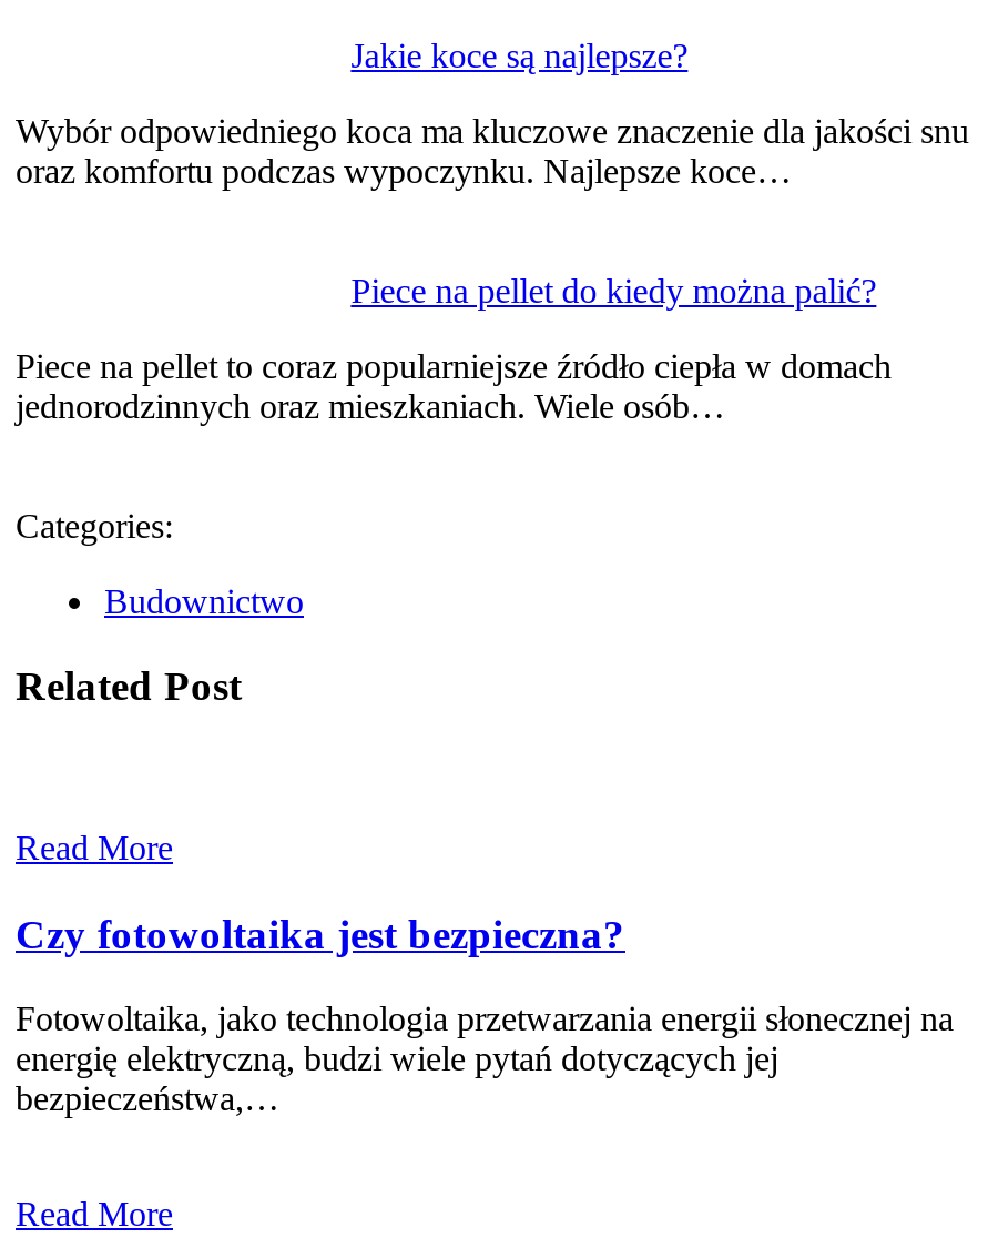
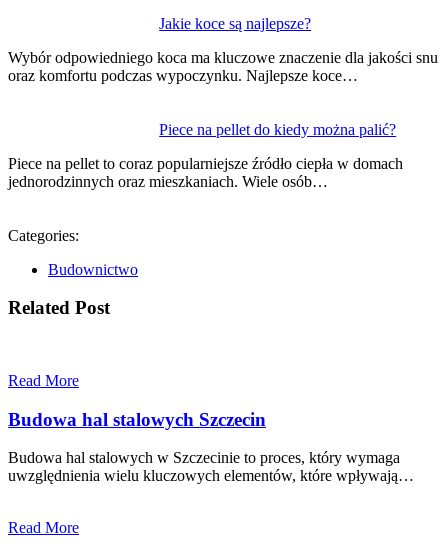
[16,910,625,957] Czy fotowoltaika jest bezpieczna? -> [8,409,266,430] Budowa hal stalowych Szczecin
[16,1000,954,1118] Fotowoltaika, jako technologia przetwarzania energii słonecznej na | energię elektryczną, budzi wiele pytań dotyczących jej | bezpieczeństwa,… -> [8,449,414,484] Budowa hal stalowych w Szczecinie to proces, który wymaga | uwzględnienia wielu kluczowych elementów, które wpływają…

